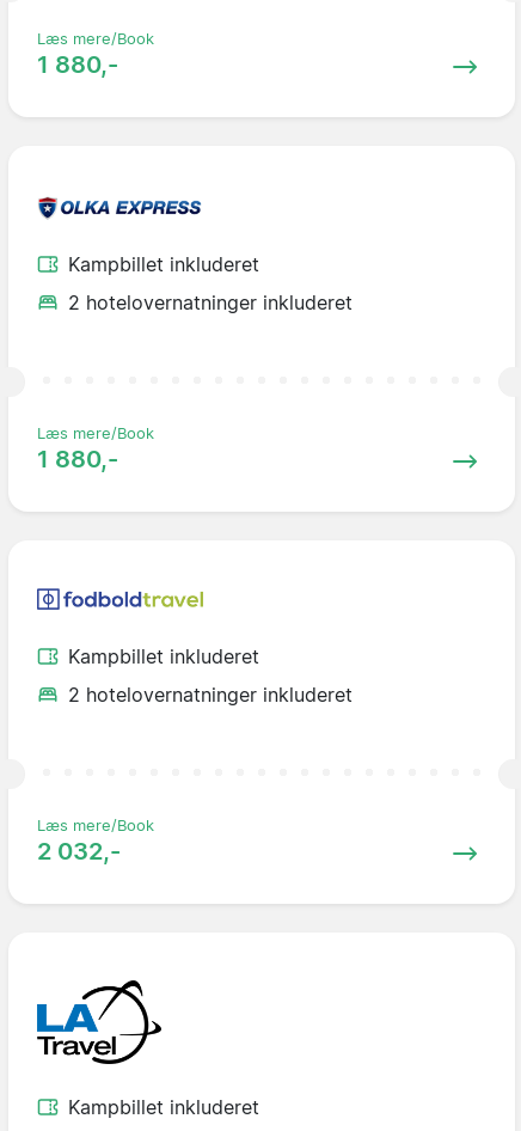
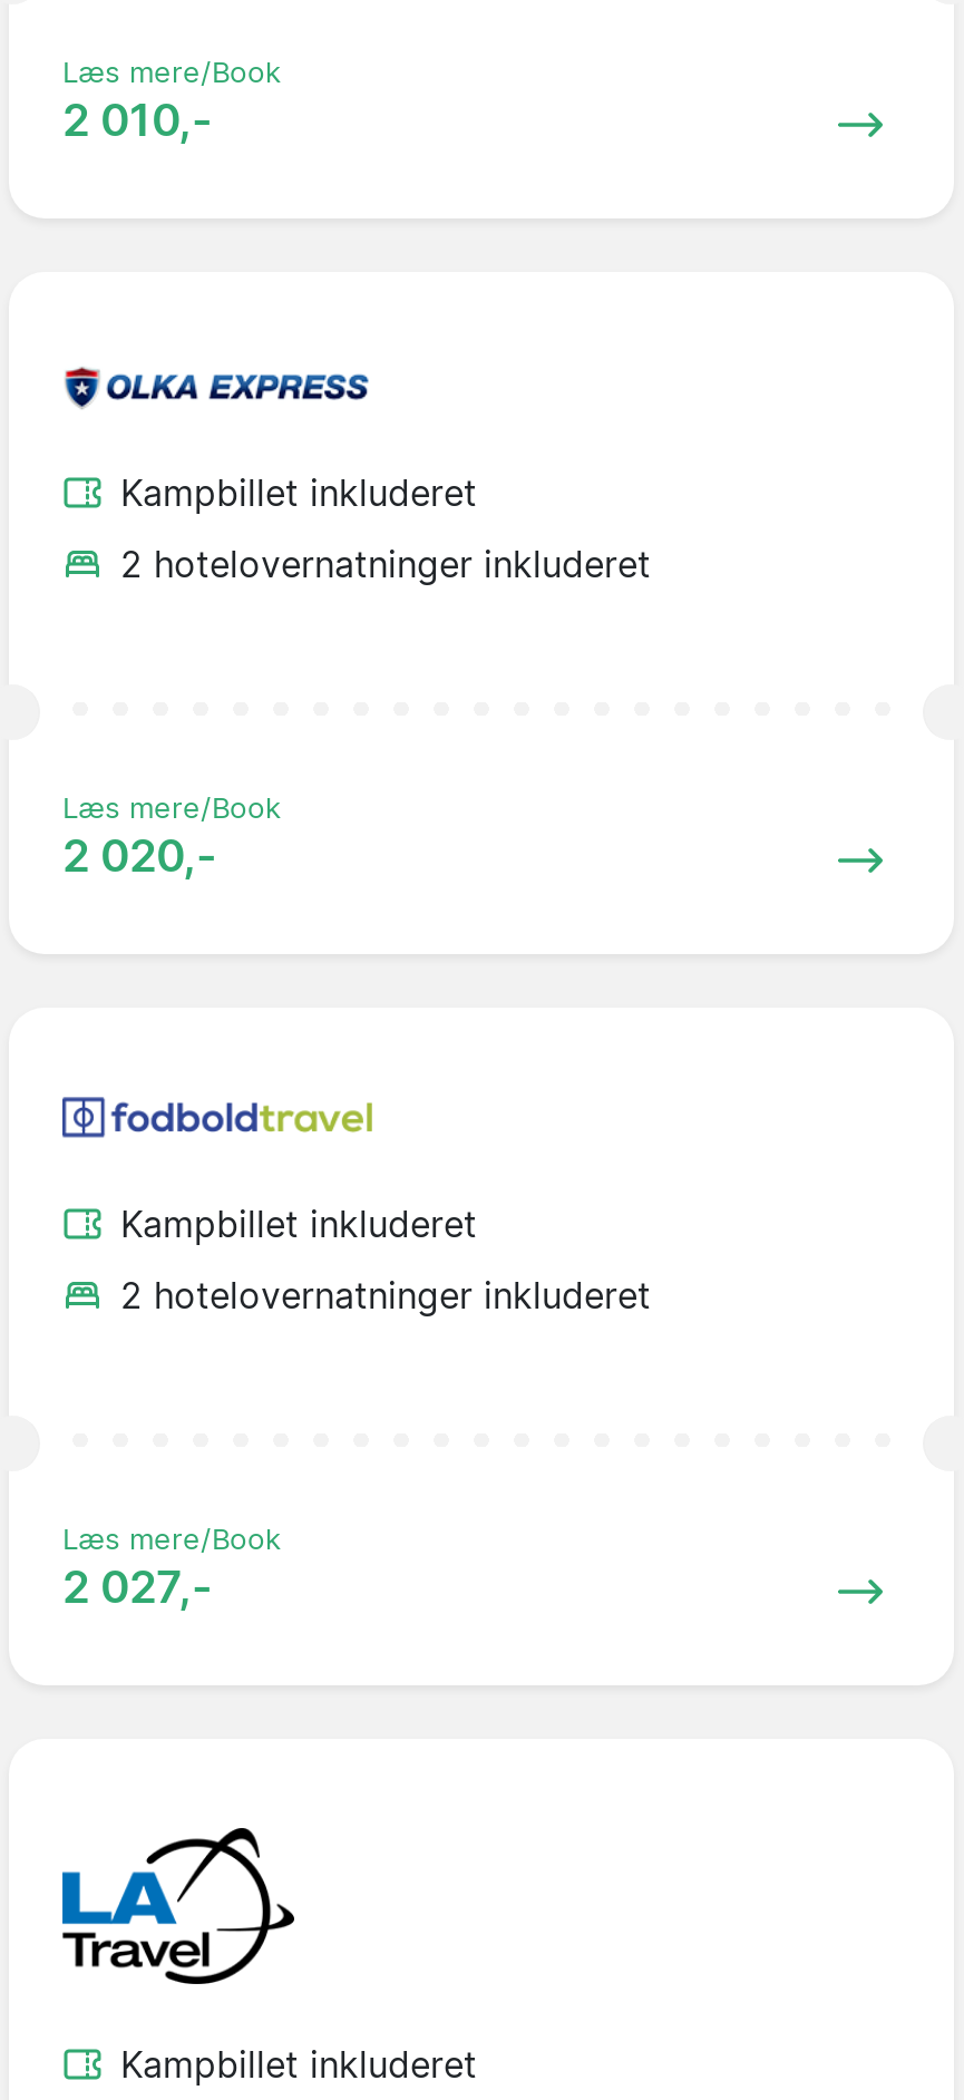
[37,50,118,79] 1 880,- -> [62,93,212,146] 2 010,-
[37,445,118,473] 1 880,- -> [62,829,216,882] 2 020,-
[37,837,121,866] 2 032,- -> [62,1561,212,1614] 2 027,-

